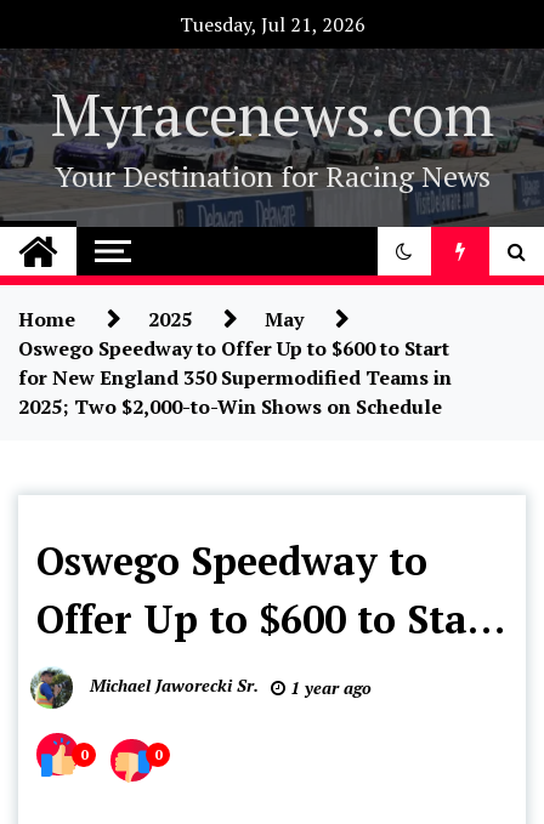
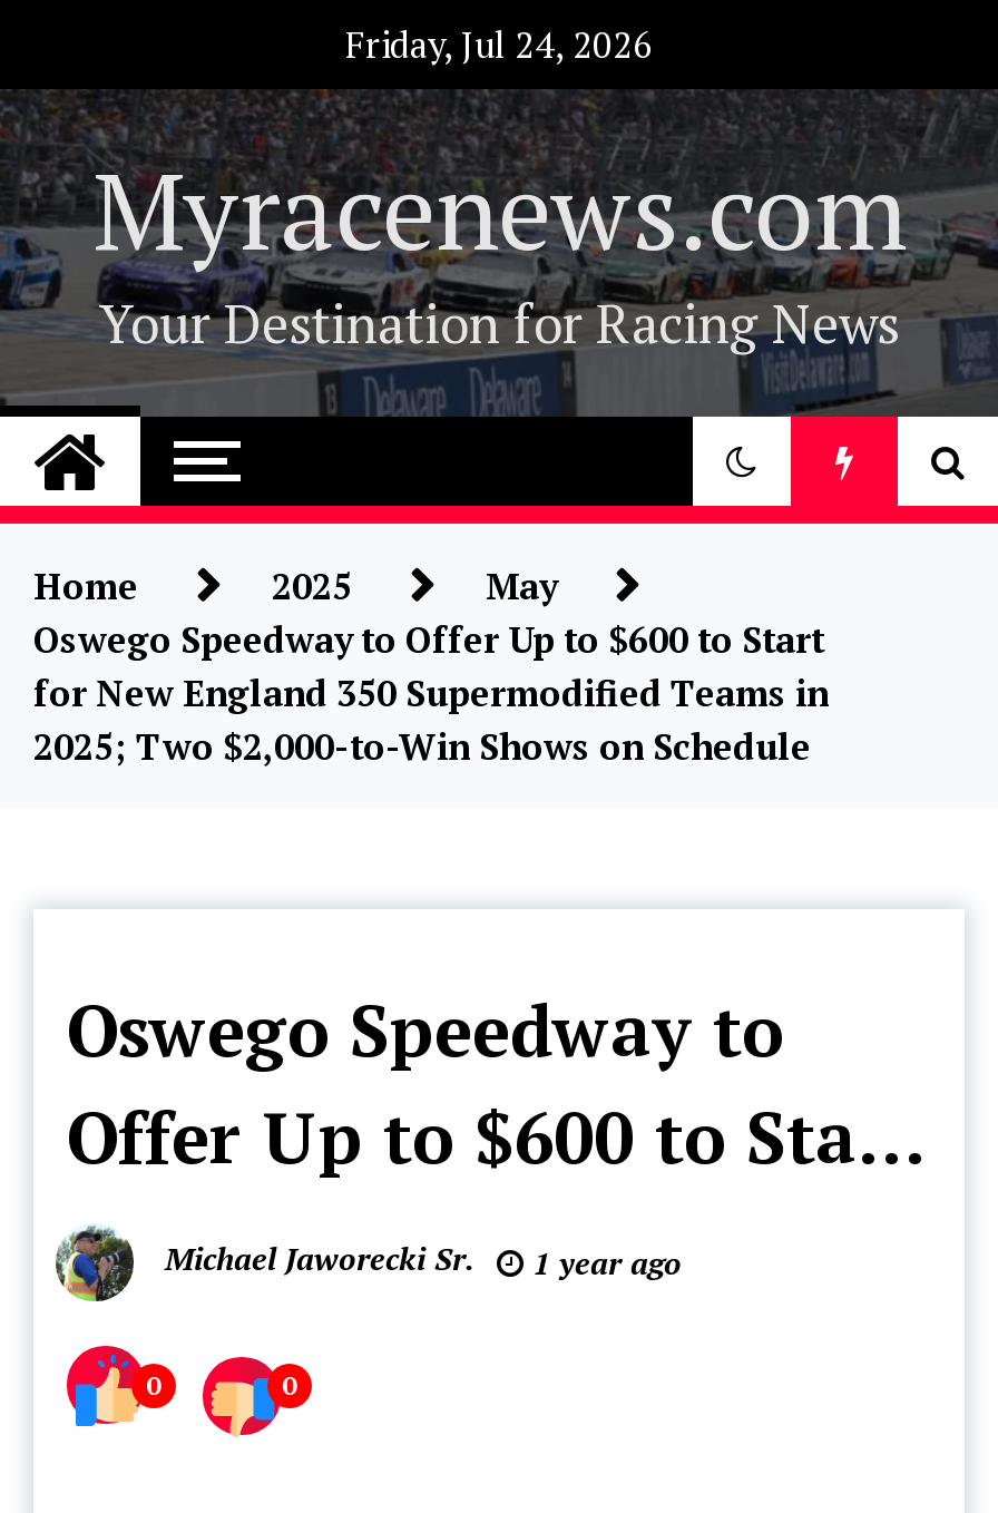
[179,11,365,38] Tuesday, Jul 21, 2026 -> [345,20,653,69] Friday, Jul 24, 2026

